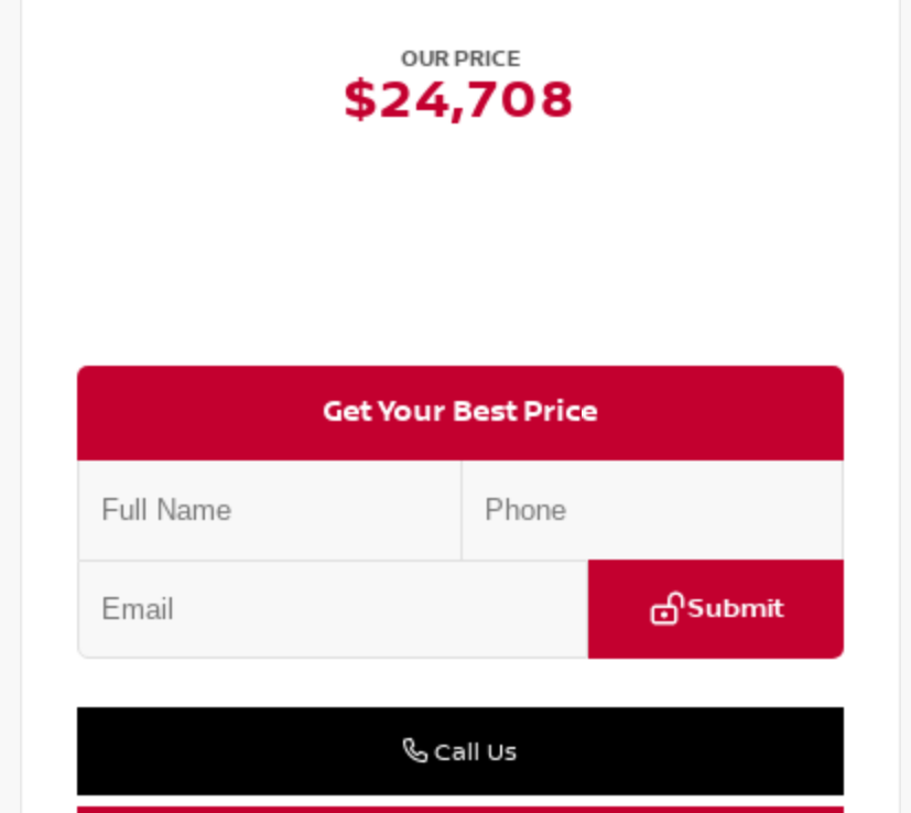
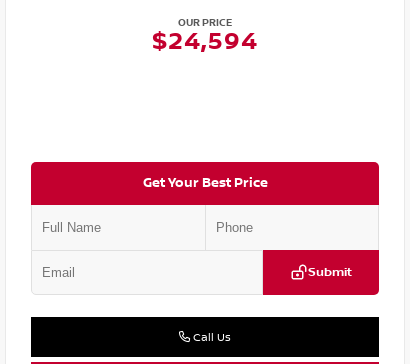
[344,71,577,133] $24,708 -> [152,28,258,56] $24,594

